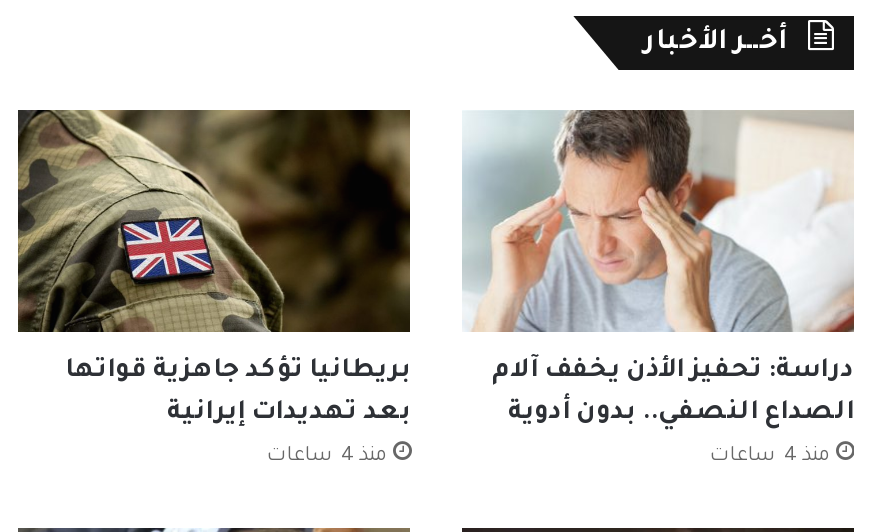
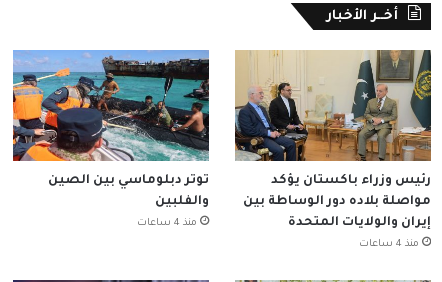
[16,108,412,386] [image] | بريطانيا تؤكد جاهزية قواتها -> [12,49,210,188] [image] | توتر دبلوماسي بين الصين
[462,108,854,428] [image] | دراسة: تحفيز الأذن يخفف آلام | الصداع النصفي.. بدون أدوية -> [234,50,432,230] [image] | رئيس وزراء باكستان يؤكد | مواصلة بلاده دور الوساطة بين | إيران والولايات المتحدة
[167,400,411,428] بعد تهديدات إيرانية -> [155,195,209,209] والفلبين

